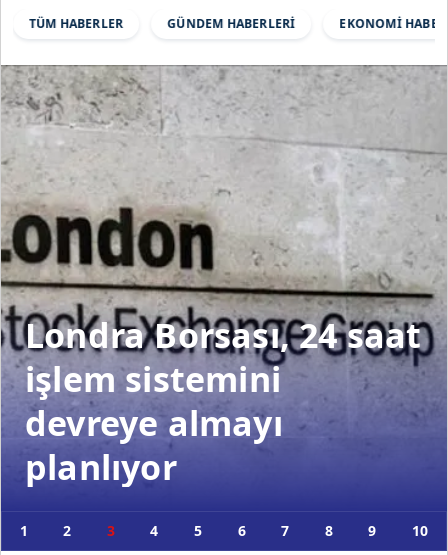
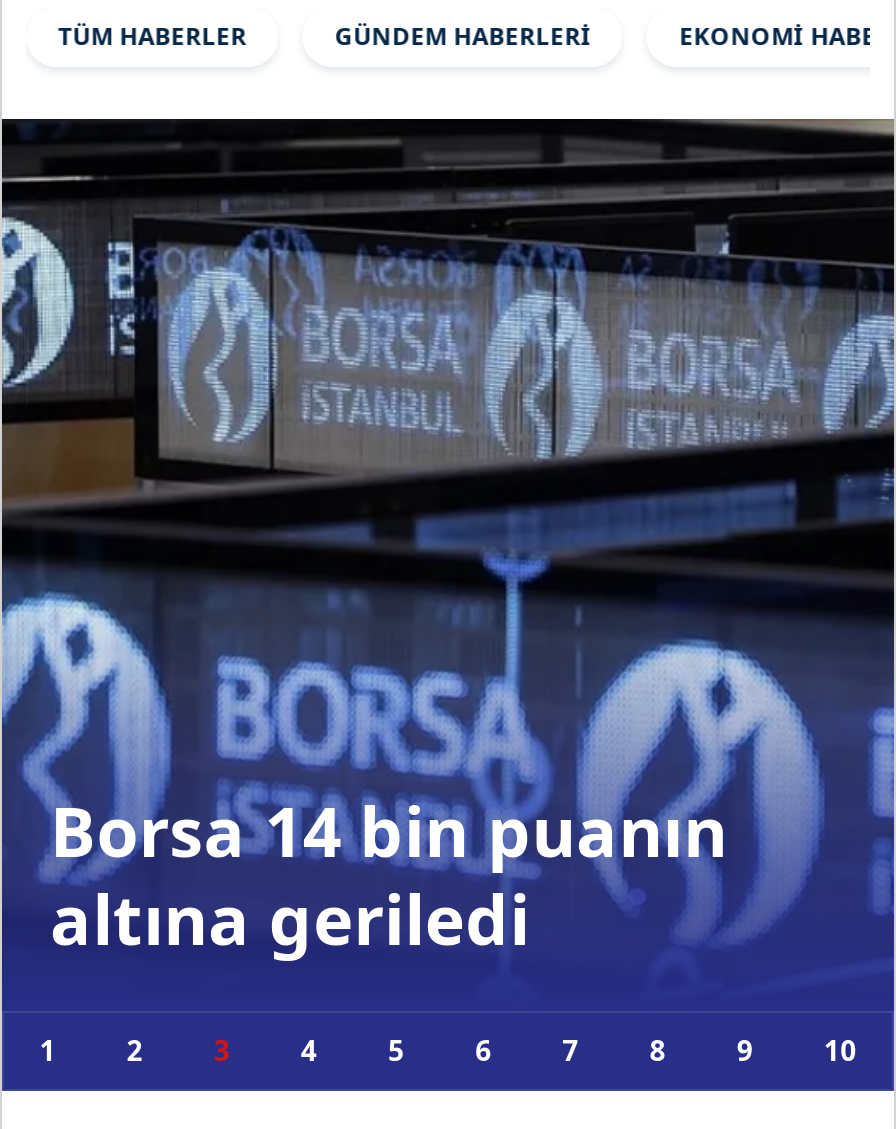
[3,65,445,490] [image] | Londra Borsası, 24 saat | işlem sistemini | devreye almayı | planlıyor -> [6,119,890,965] [image] | Borsa 14 bin puanın | altına geriledi

